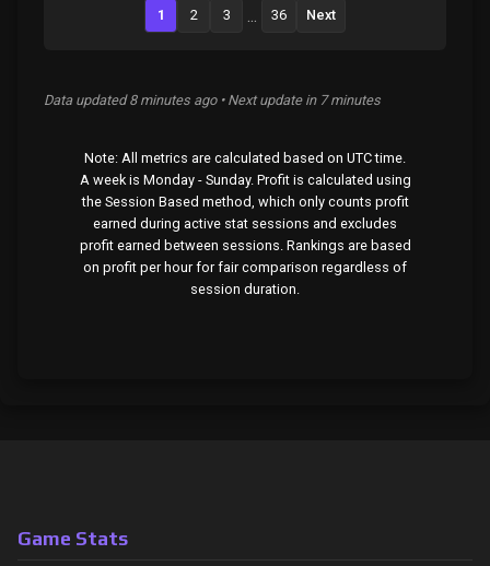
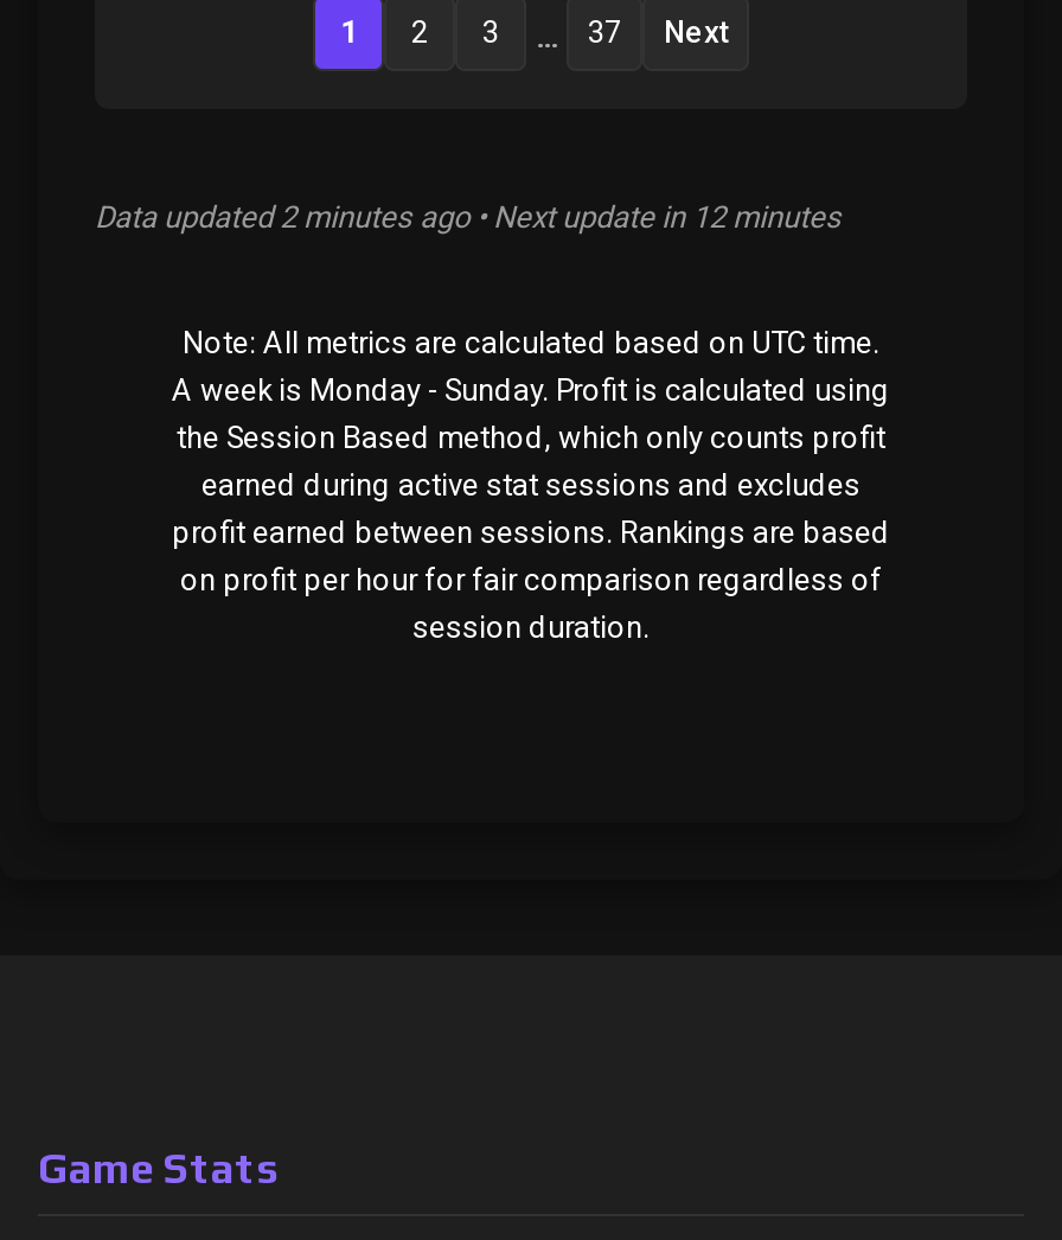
[271,7,287,23] 36 -> [588,15,621,50] 37
[44,92,381,108] Data updated 8 minutes ago • Next update in 7 minutes -> [95,199,842,235] Data updated 2 minutes ago • Next update in 12 minutes

